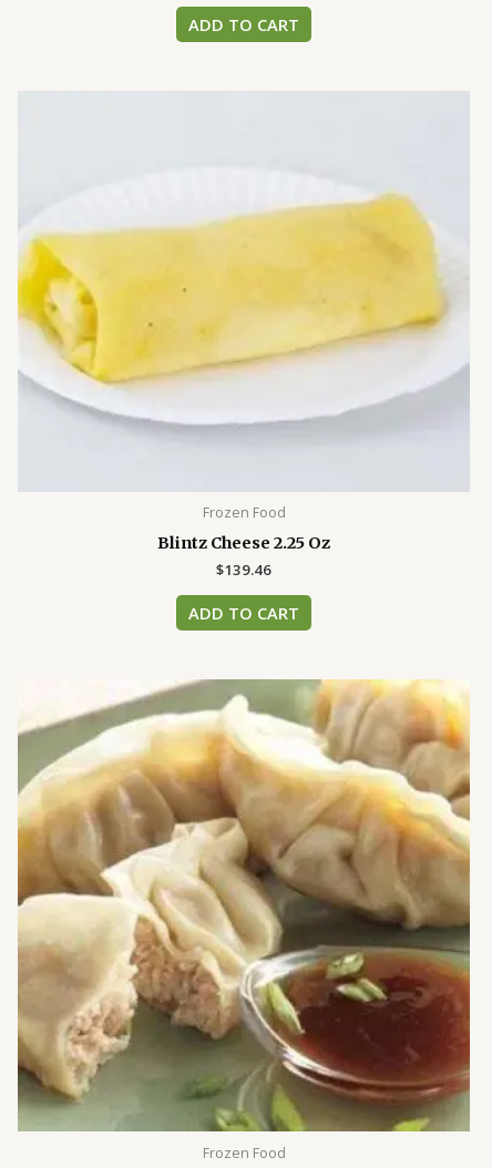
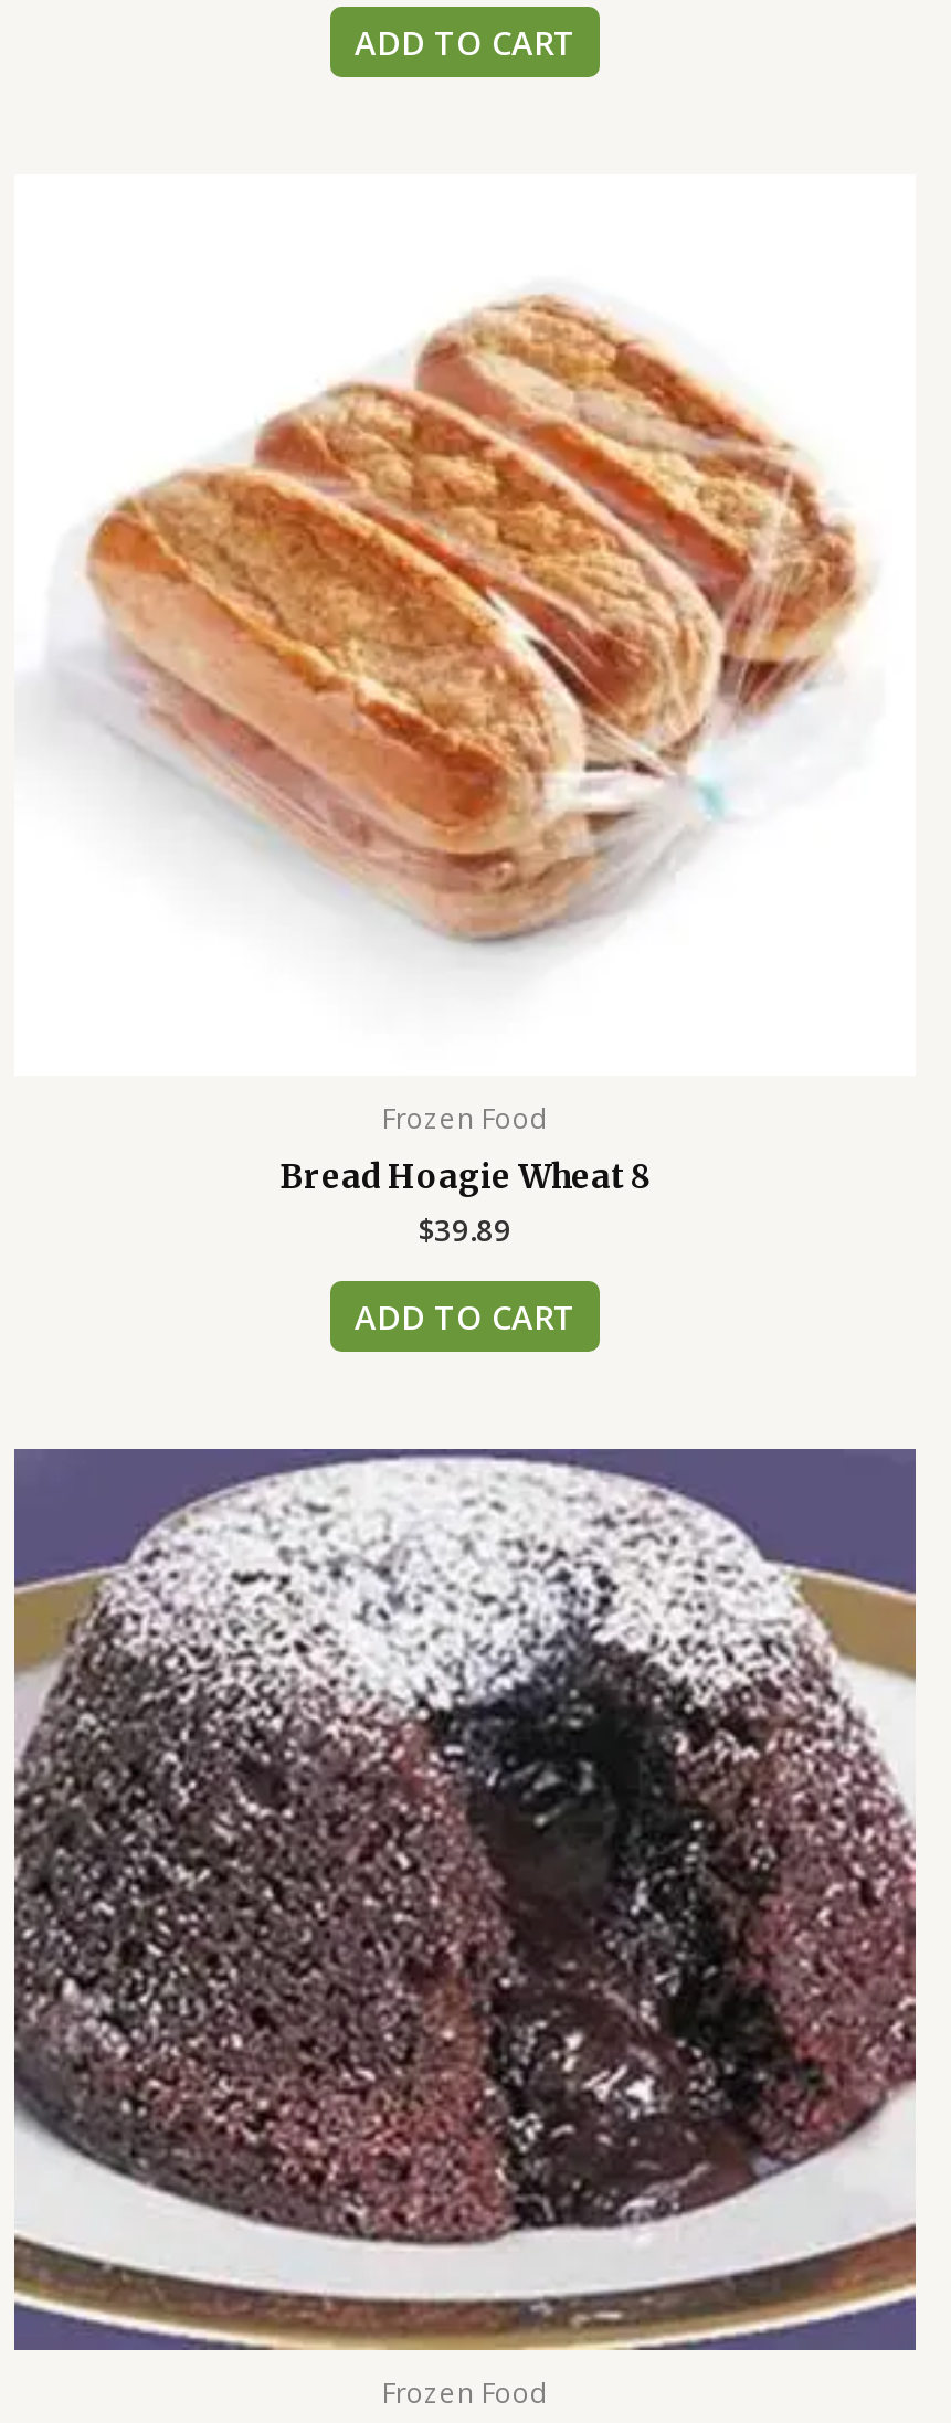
[17,92,470,491] [image] -> [17,281,913,972] [image]
[157,533,330,579] Blintz Cheese 2.25 Oz | $139.46 -> [279,1157,651,1250] Bread Hoagie Wheat 8 | $39.89
[17,679,471,1133] [image] -> [12,1447,918,2352] [image]

